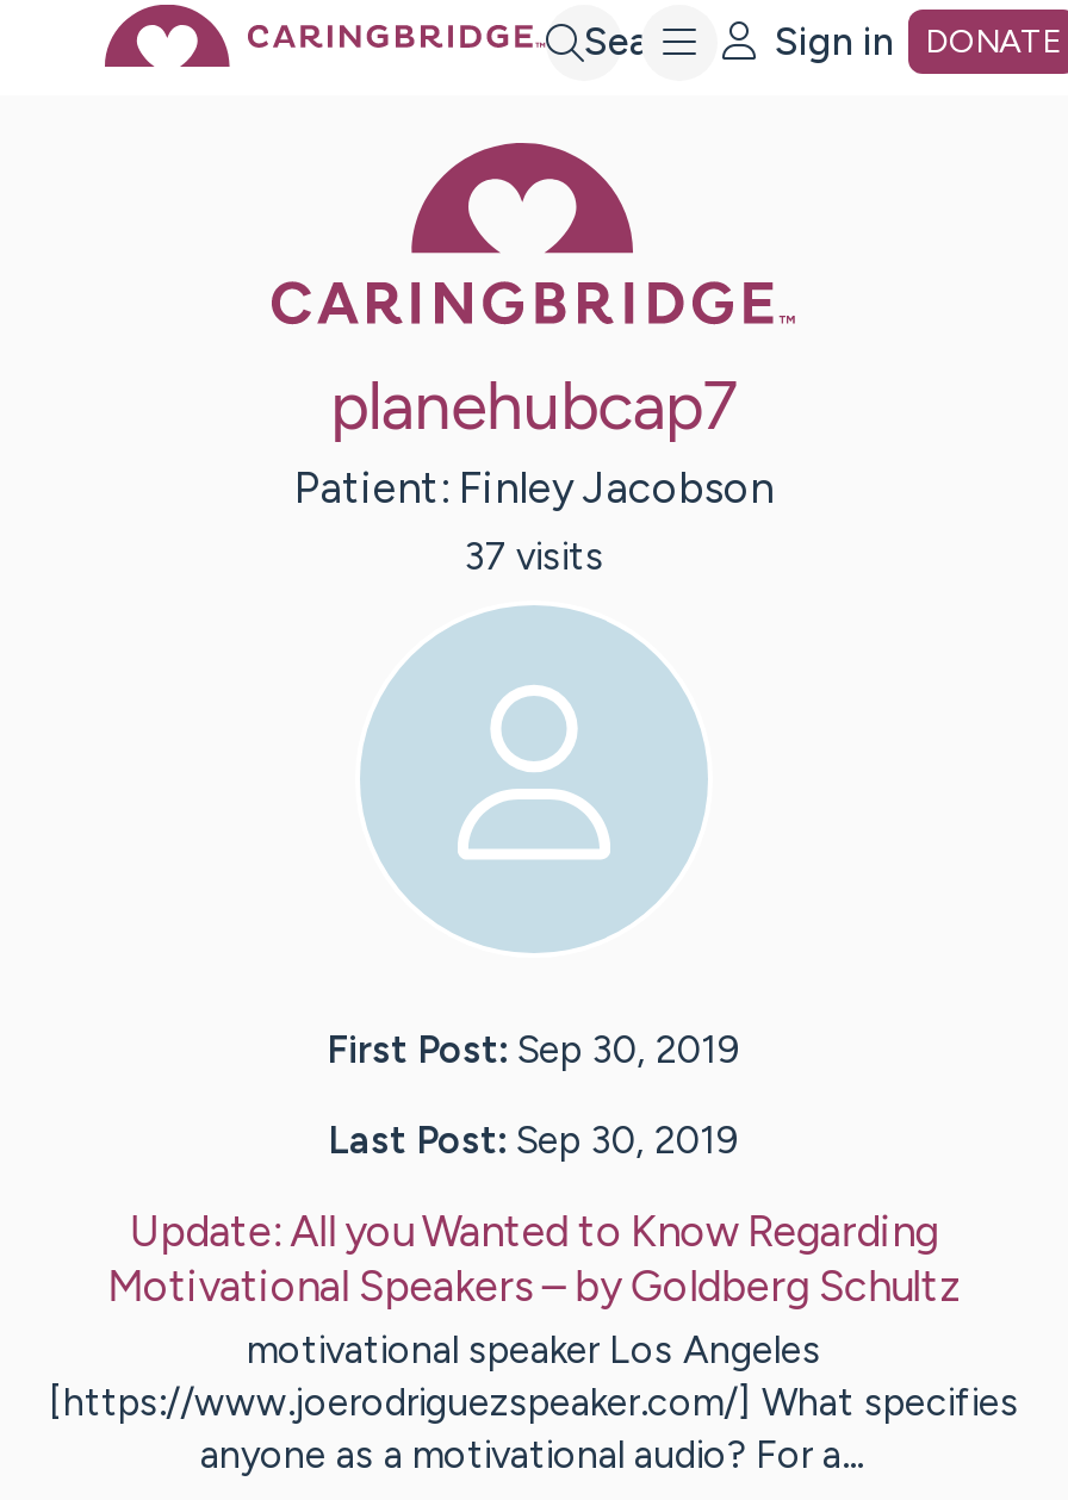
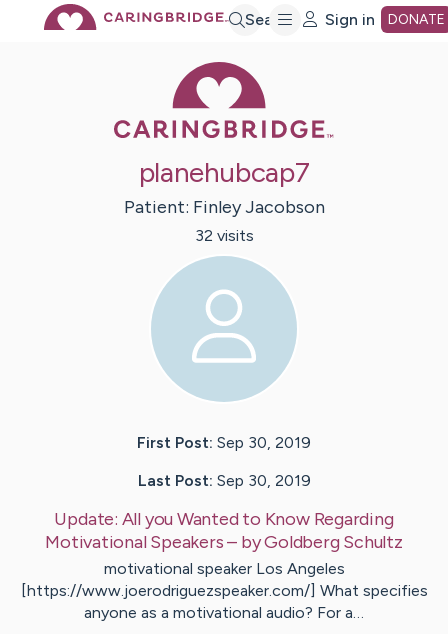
[464,534,604,580] 37 visits -> [194,226,253,245] 32 visits

